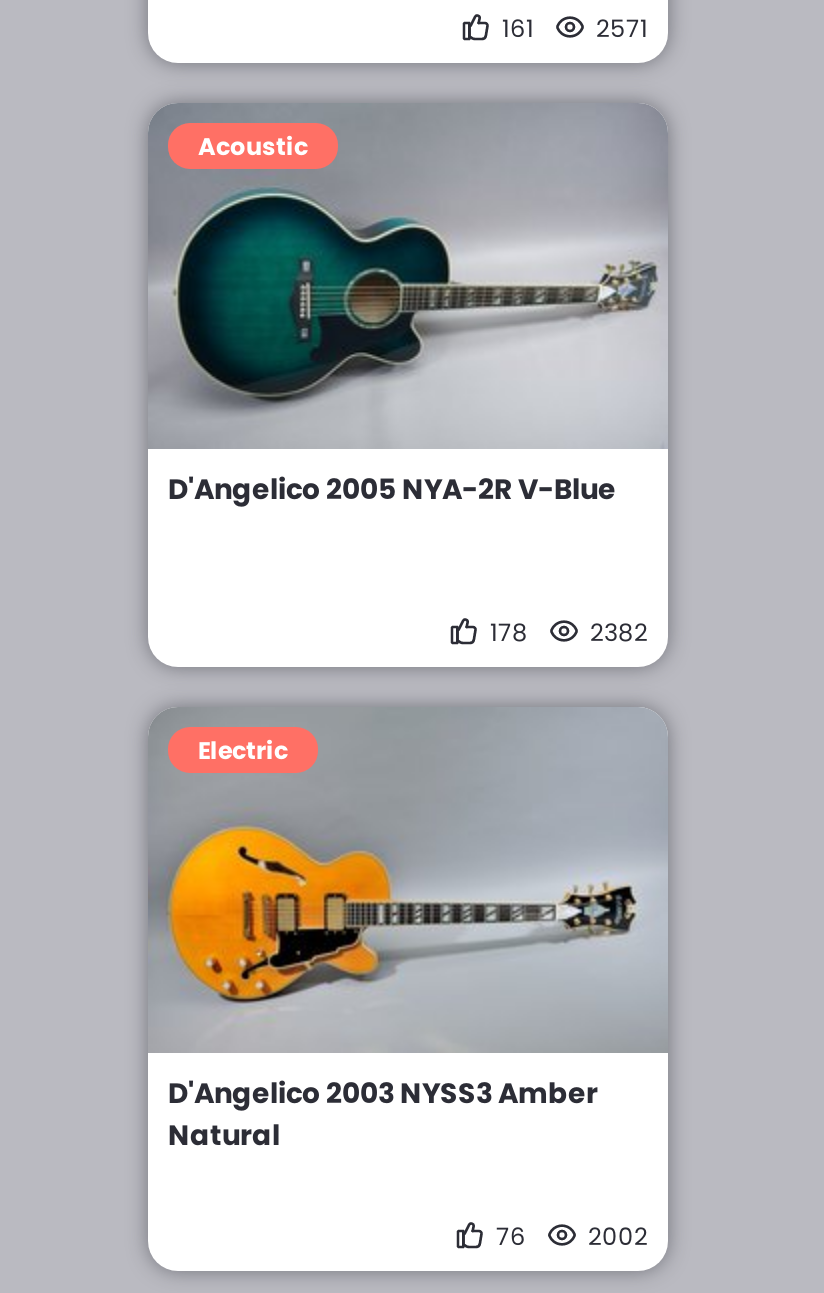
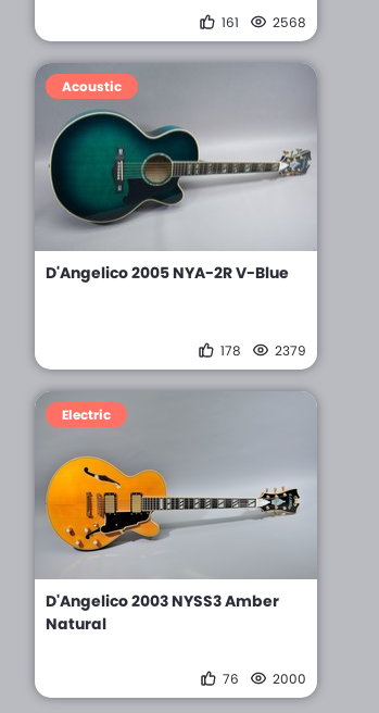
[502,10,648,44] 161 2571 -> [222,12,306,31] 161 2568
[490,614,648,648] 178 2382 -> [220,341,306,359] 178 2379
[496,1218,648,1252] 76 2002 -> [223,669,306,687] 76 2000

